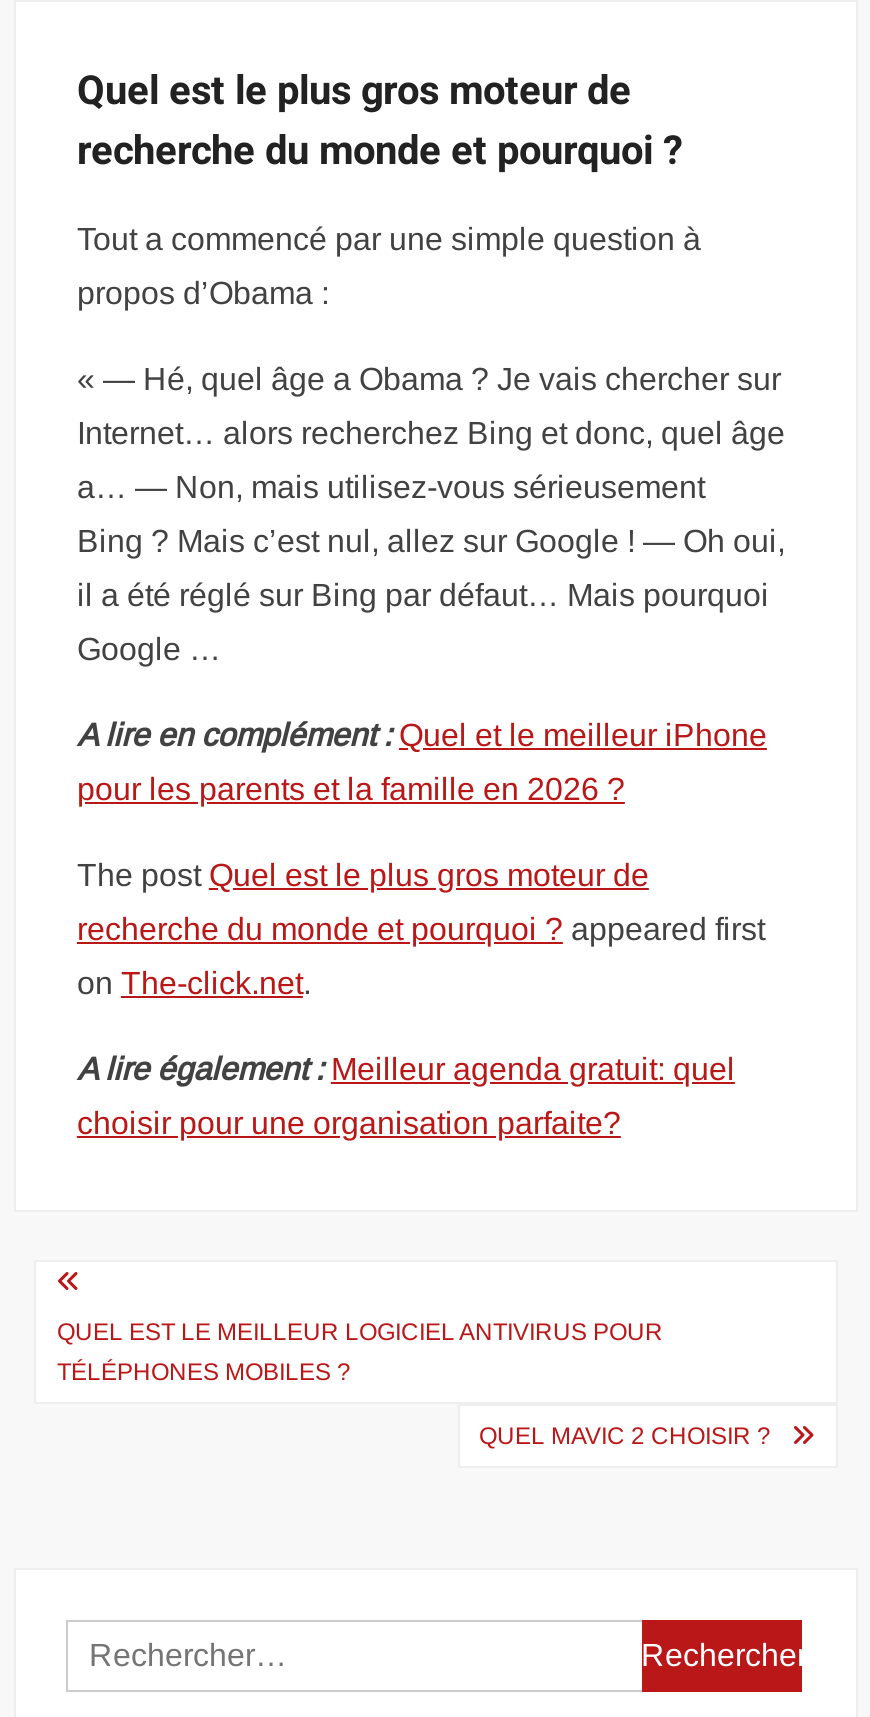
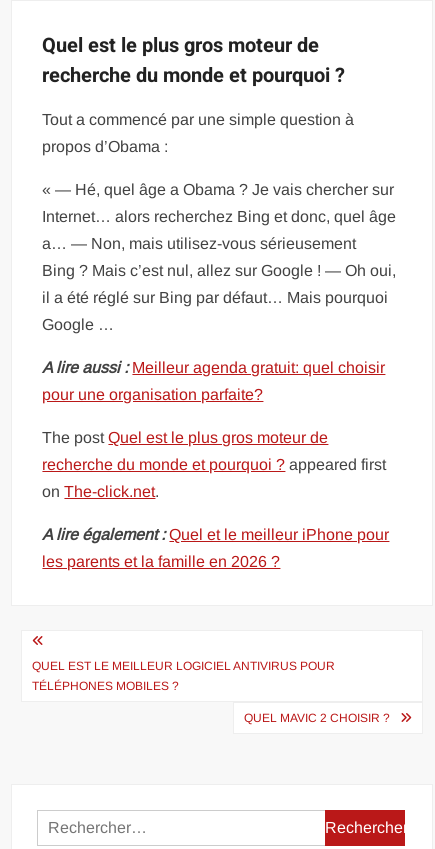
[77,718,767,752] A lire en complément : Quel et le meilleur iPhone -> [42,359,385,376] A lire aussi : Meilleur agenda gratuit: quel choisir
[77,772,625,806] pour les parents et la famille en 2026 ? -> [42,386,263,403] pour une organisation parfaite?
[77,1052,735,1086] A lire également : Meilleur agenda gratuit: quel -> [42,526,389,543] A lire également : Quel et le meilleur iPhone pour
[77,1106,621,1140] choisir pour une organisation parfaite? -> [42,553,280,570] les parents et la famille en 2026 ?

